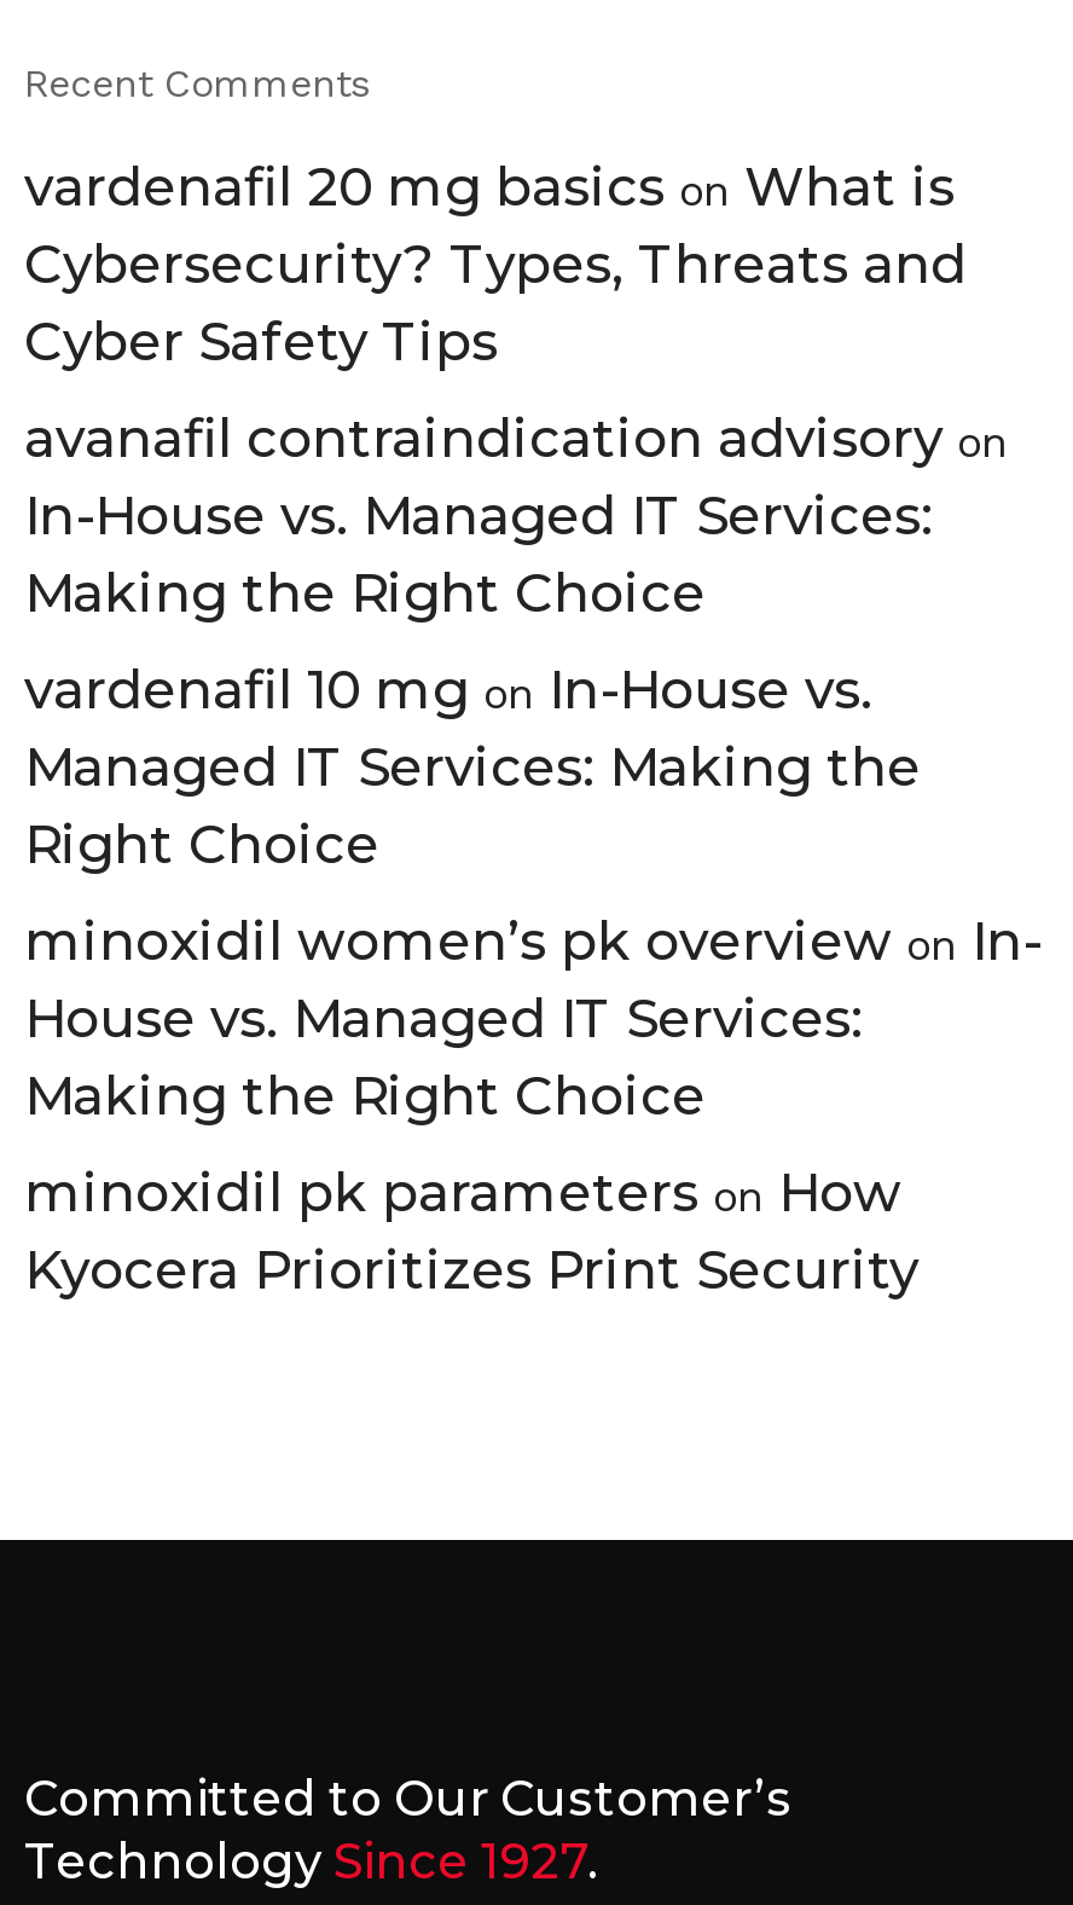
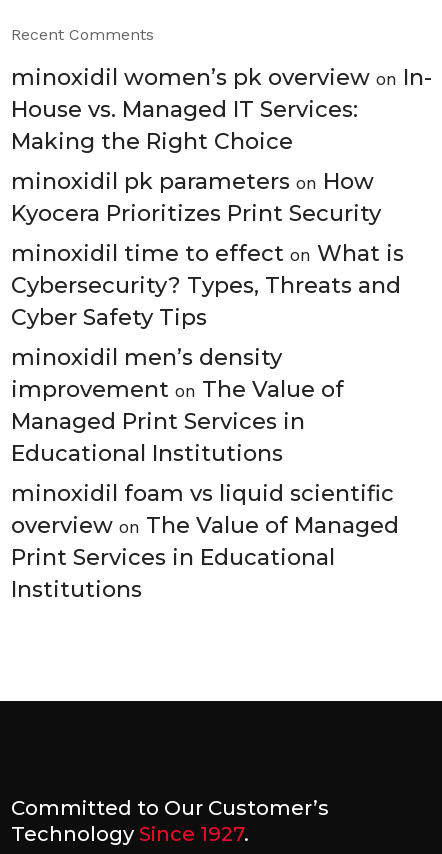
[24,154,1008,876] vardenafil 20 mg basics on What is | avanafil contraindication advisory on | In-House vs. Managed IT Services: | Making the Right Choice | vardenafil 10 mg on In-House vs. | Managed IT Services: Making the | Right Choice -> none
moved [24,231,966,374] -> [11,271,401,330]: Cybersecurity? Types, Threats and | Cyber Safety Tips
moved [24,908,1041,1302] -> [11,63,432,226]: minoxidil women’s pk overview on In- | House vs. Managed IT Services: | Making the Right Choice | minoxidil pk parameters on How | Kyocera Prioritizes Print Security
none -> [11,239,404,602] minoxidil time to effect on What is | minoxidil men’s density | improvement on The Value of | Managed Print Services in | Educational Institutions | minoxidil foam vs liquid scientific | overview on The Value of Managed | Print Services in Educational | Institutions

